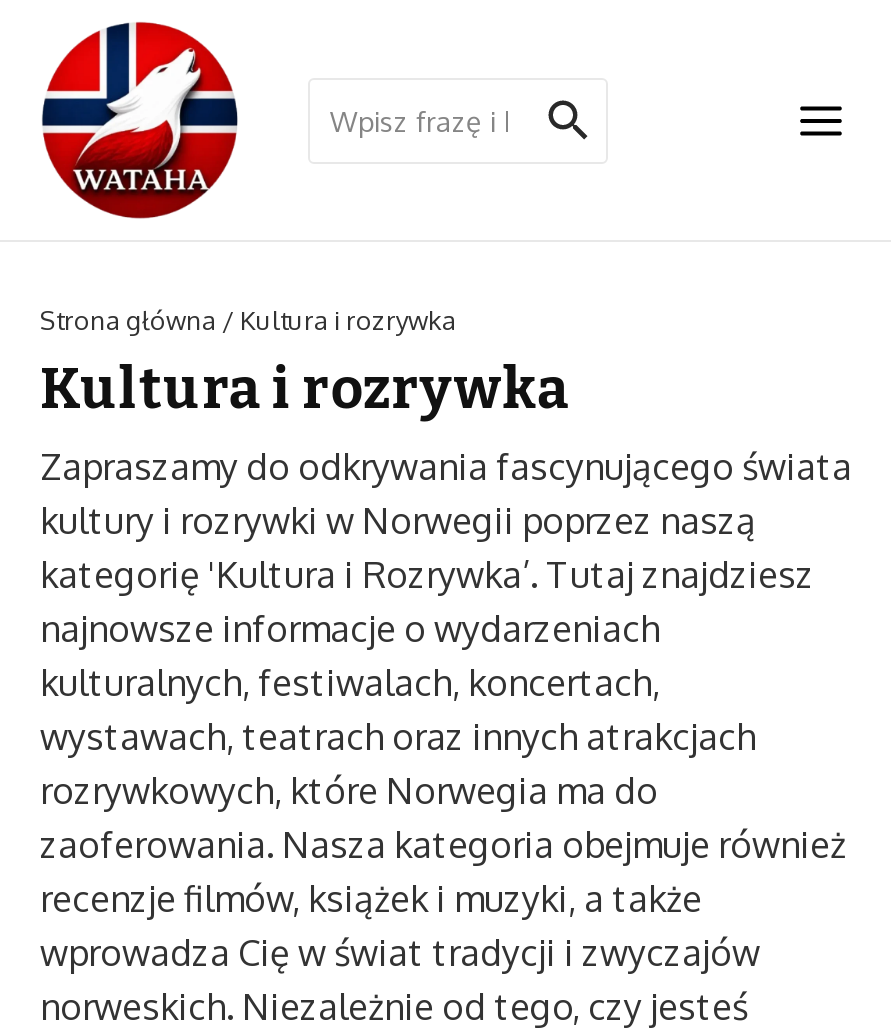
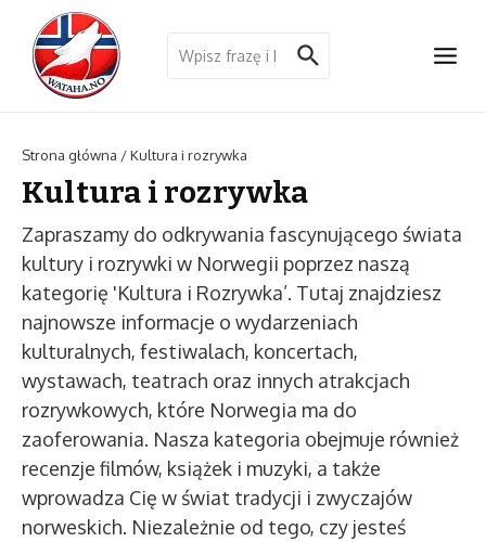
[40,42,240,218] [image] -> [24,23,128,100] [image]

